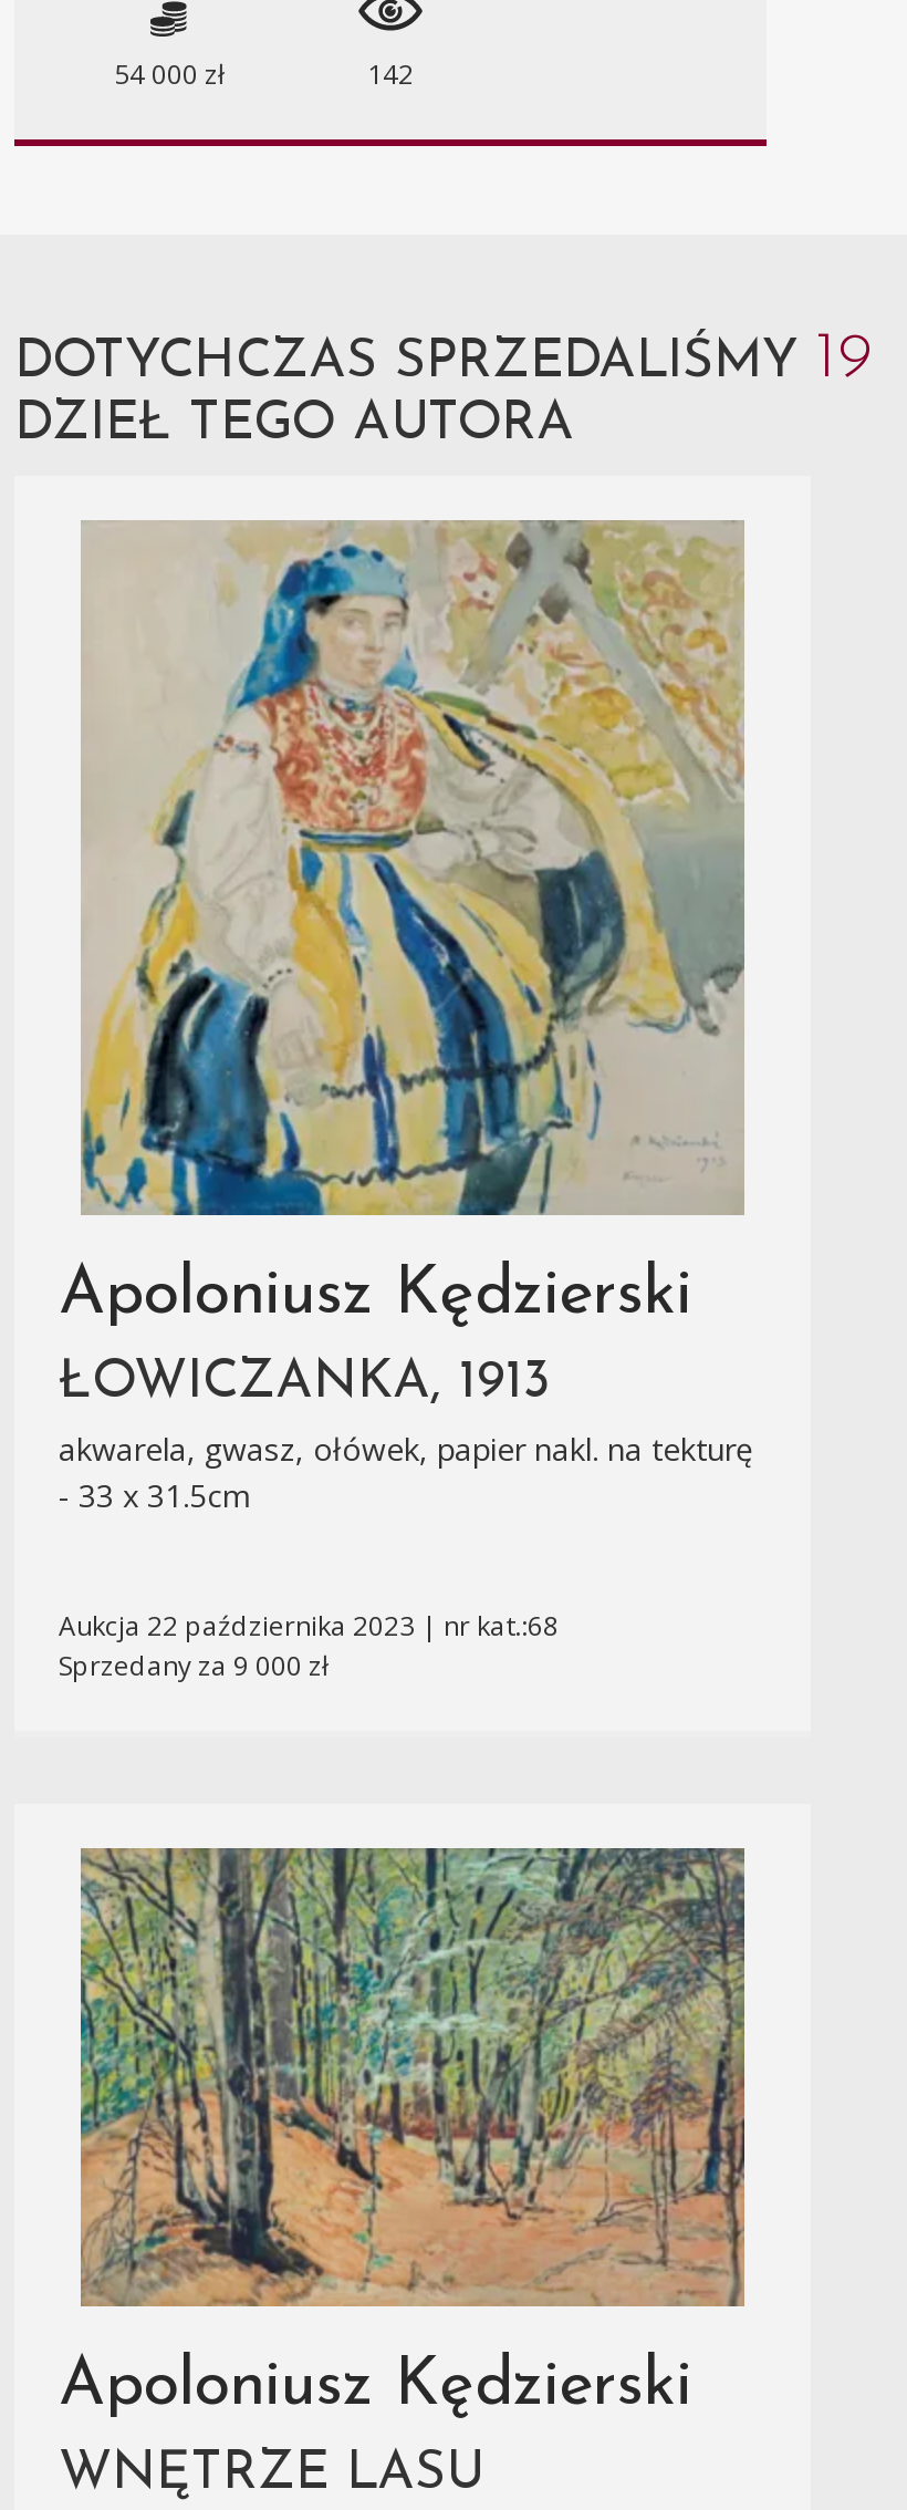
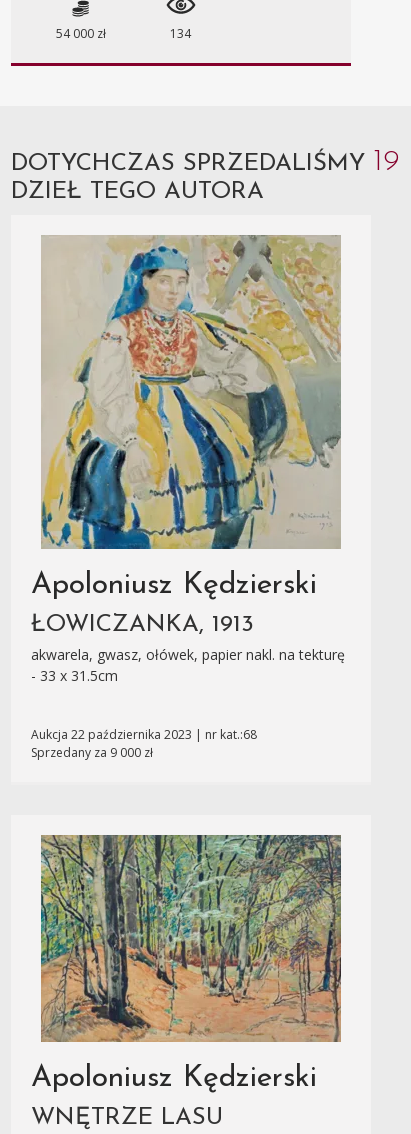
[367,55,414,93] 142 -> [170,25,191,42] 134

